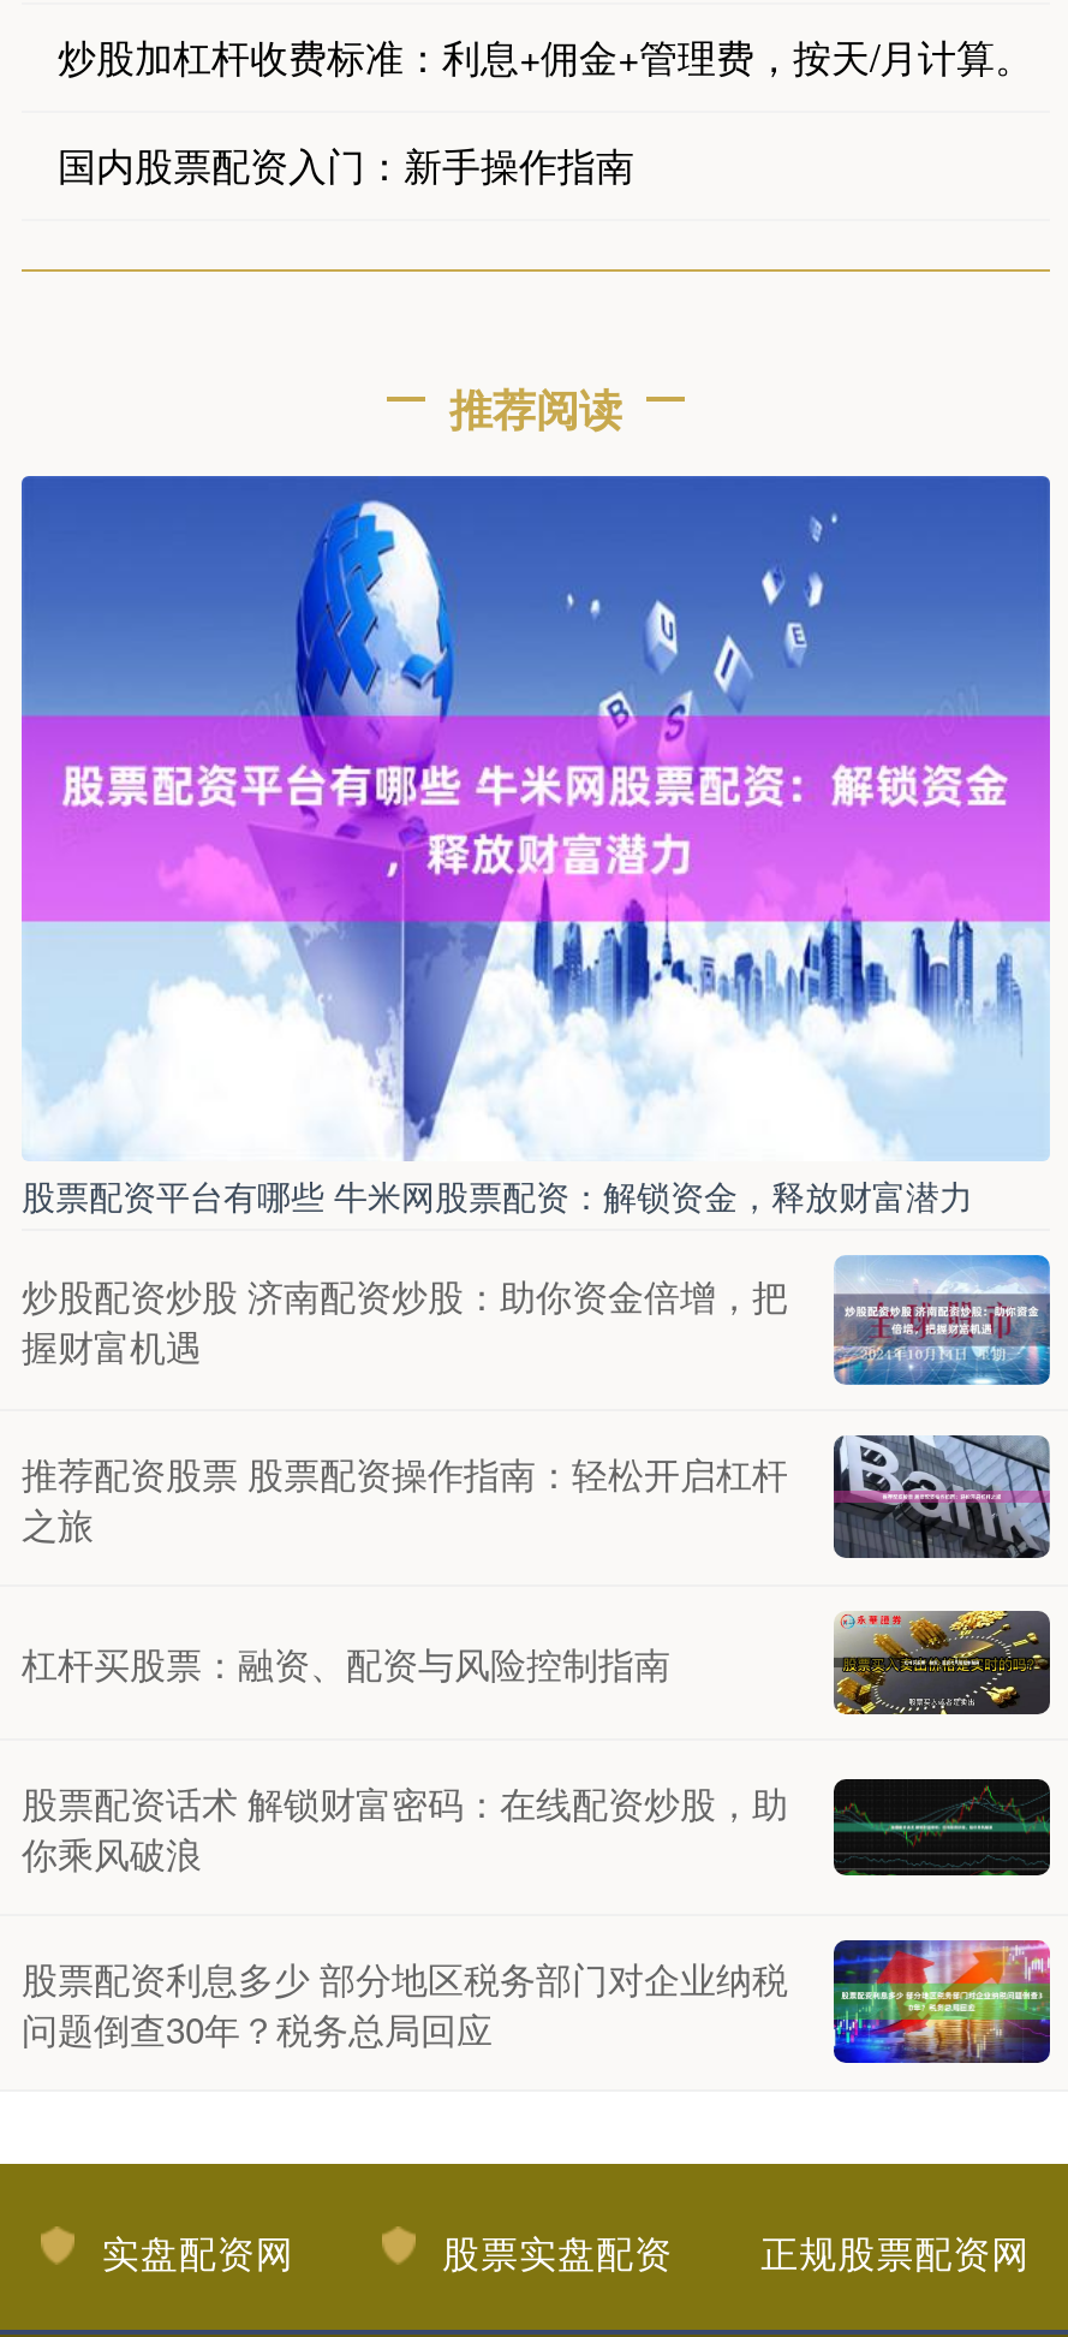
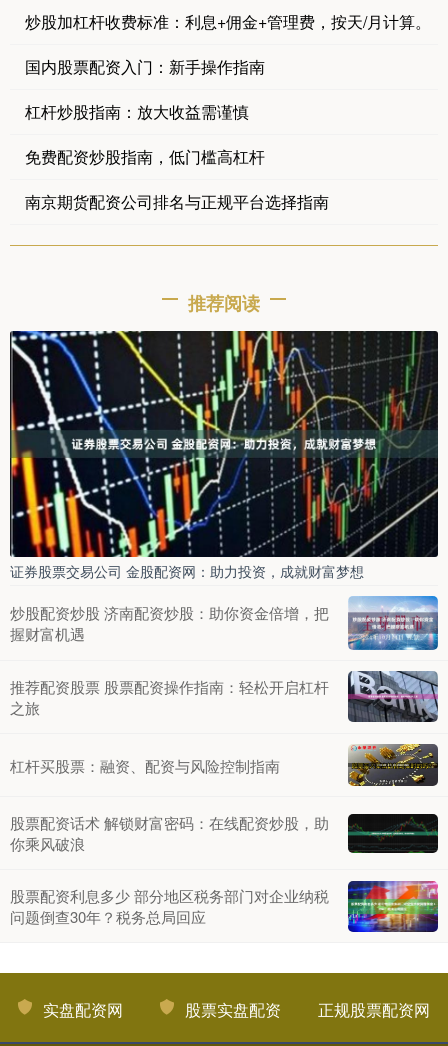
none -> [25,99,329,212] 杠杆炒股指南：放大收益需谨慎 | 免费配资炒股指南，低门槛高杠杆 | 南京期货配资公司排名与正规平台选择指南
moved [449,376,622,439] -> [188,289,260,315]: 推荐阅读
[19,474,1052,1219] [image] | 股票配资平台有哪些 牛米网股票配资：解锁资金，释放财富潜力 -> [9,330,439,581] [image] | 证券股票交易公司 金股配资网：助力投资，成就财富梦想

